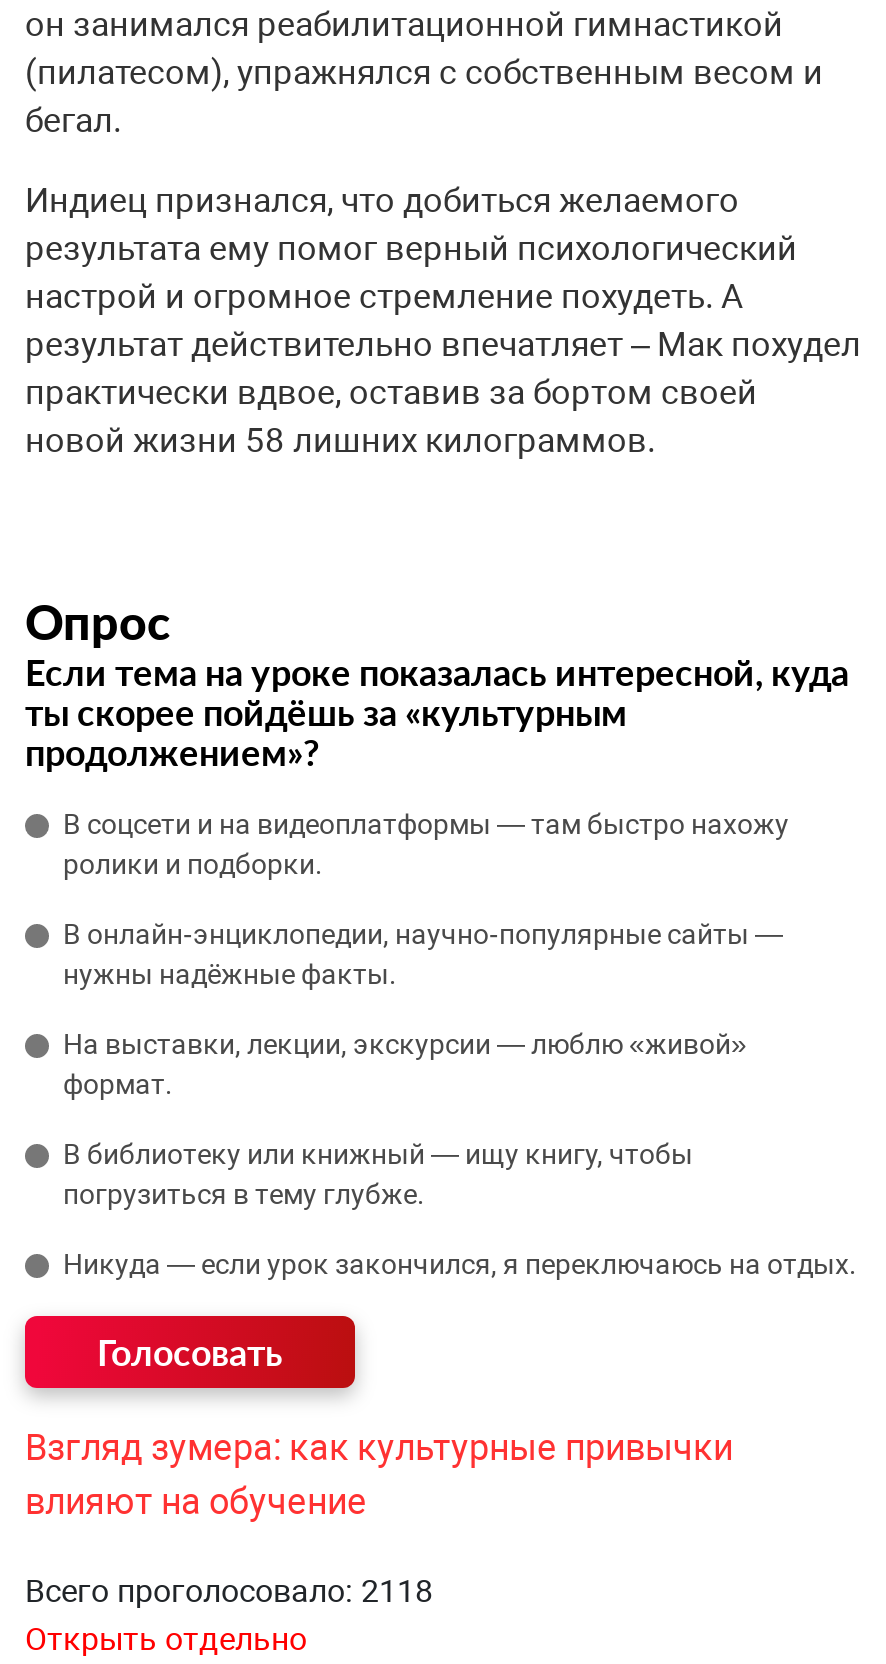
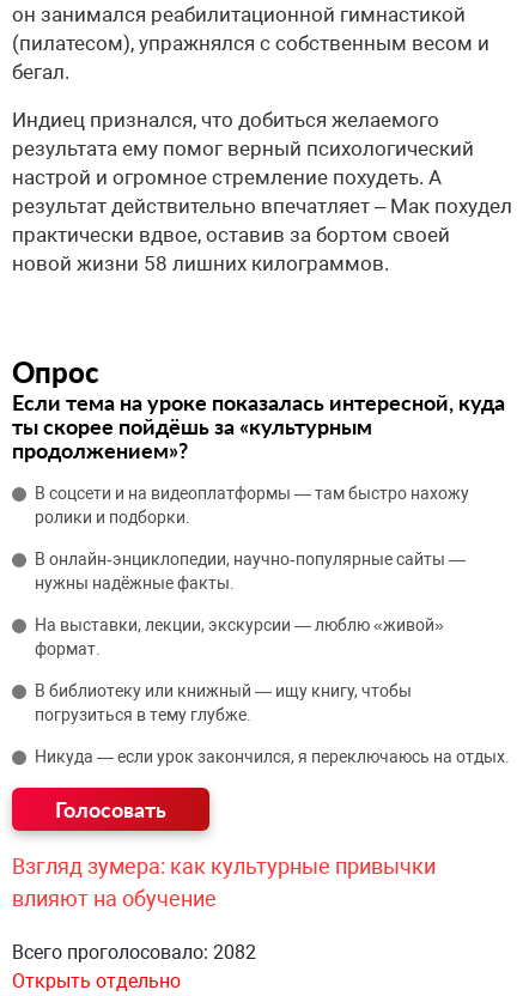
[25,1573,433,1611] Всего проголосовало: 2118 -> [12,942,256,964] Всего проголосовало: 2082

